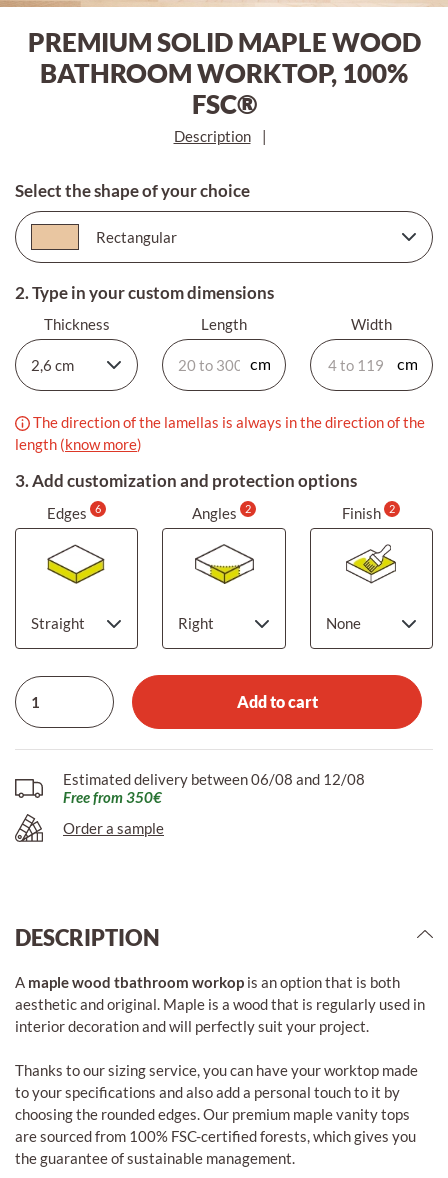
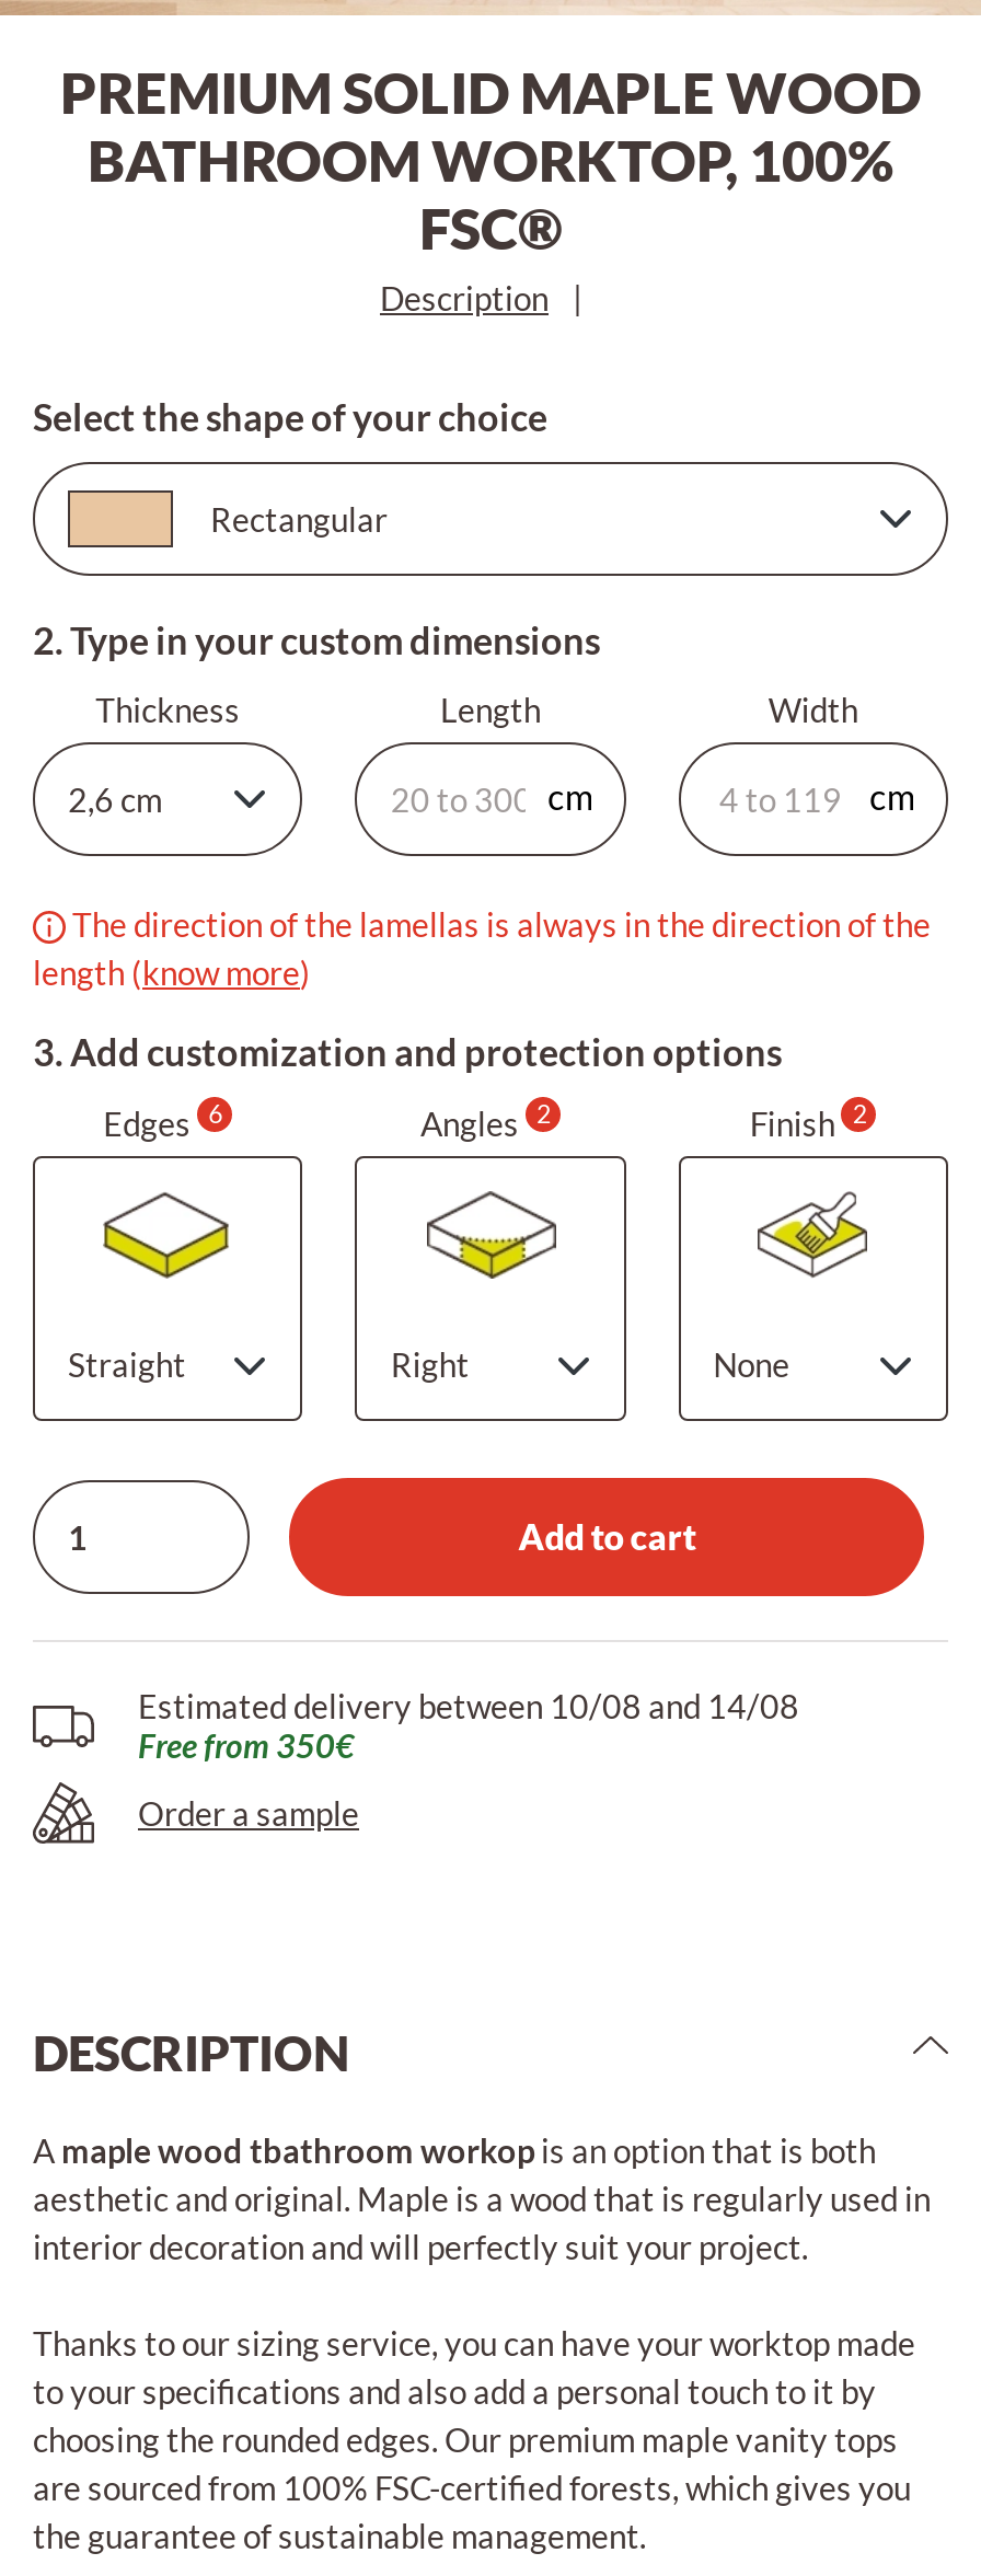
[63,770,365,788] Estimated delivery between 06/08 and 12/08 -> [138,1687,799,1726] Estimated delivery between 10/08 and 14/08

